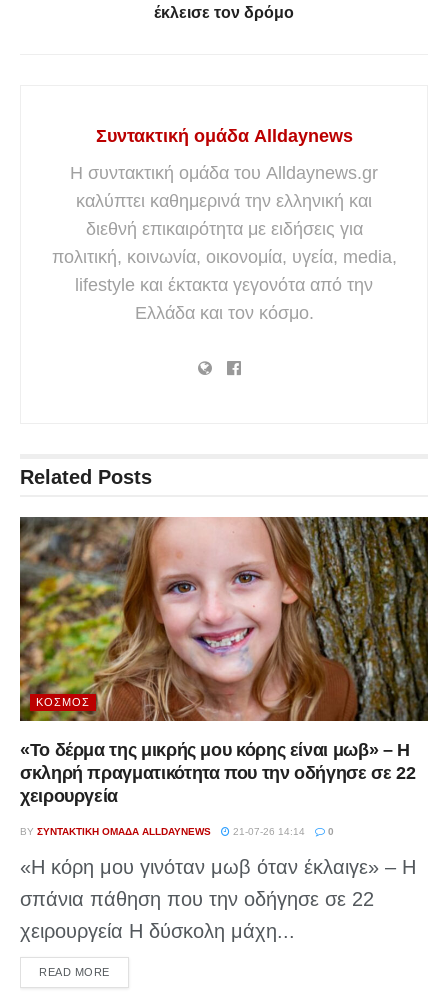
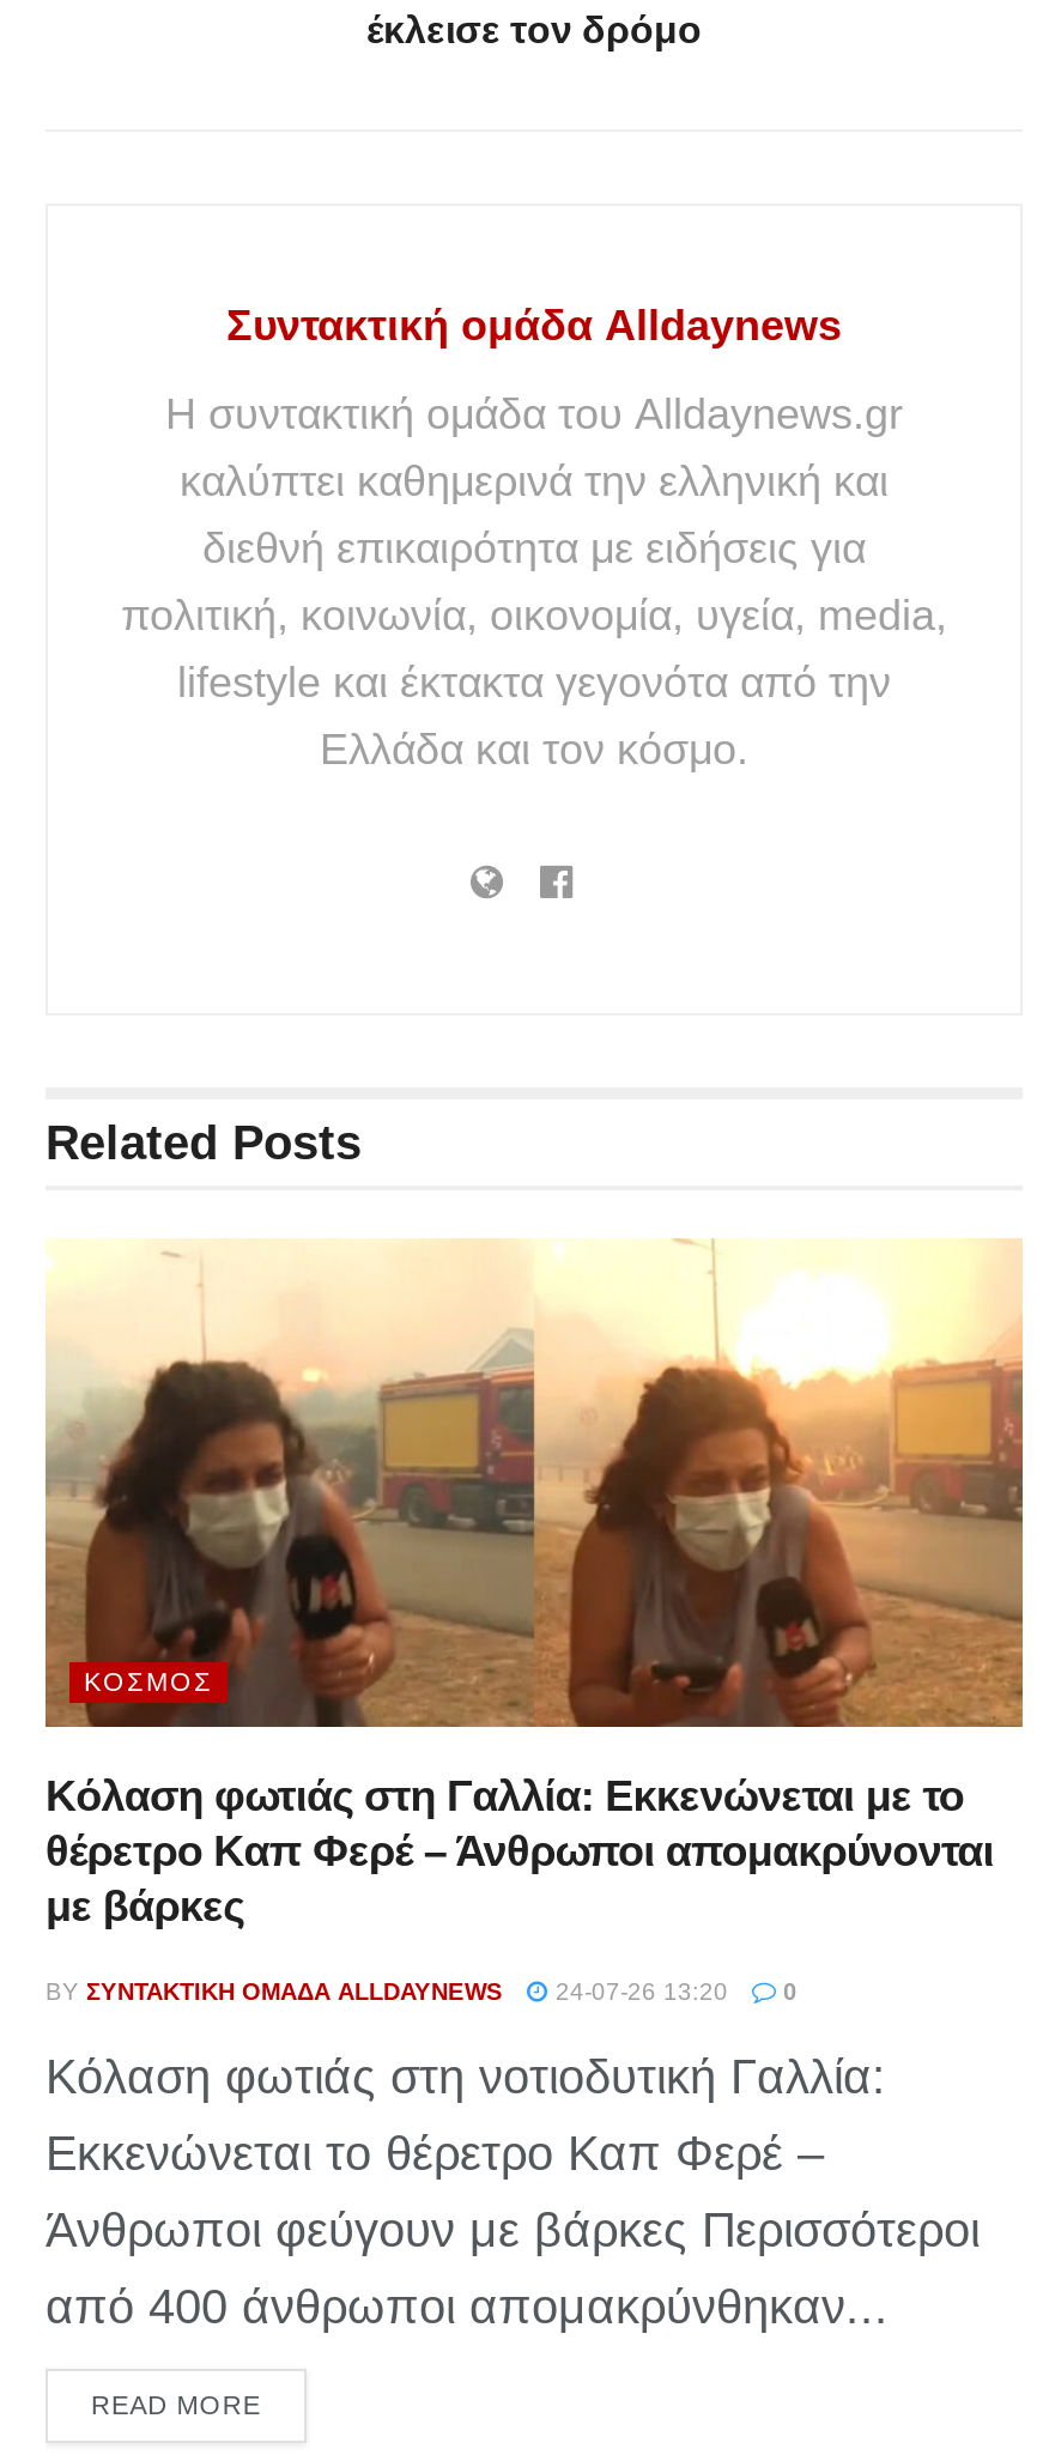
[19,516,429,805] [image] | «Το δέρμα της μικρής μου κόρης είναι μωβ» – Η | σκληρή πραγματικότητα που την οδήγησε σε 22 | χειρουργεία -> [46,1238,1025,1929] [image] | Κόλαση φωτιάς στη Γαλλία: Εκκενώνεται με το | θέρετρο Καπ Φερέ – Άνθρωποι απομακρύνoνται | με βάρκες
[20,825,334,836] BY ΣΥΝΤΑΚΤΙΚΉ ΟΜΆΔΑ ALLDAYNEWS 21-07-26 14:14 0 -> [46,1977,798,2004] BY ΣΥΝΤΑΚΤΙΚΉ ΟΜΆΔΑ ALLDAYNEWS 24-07-26 13:20 0
[20,855,416,941] «Η κόρη μου γινόταν μωβ όταν έκλαιγε» – Η | σπάνια πάθηση που την οδήγησε σε 22 | χειρουργεία Η δύσκολη μάχη... -> [46,2049,980,2332] Κόλαση φωτιάς στη νοτιοδυτική Γαλλία: | Εκκενώνεται το θέρετρο Καπ Φερέ – | Άνθρωποι φεύγουν με βάρκες Περισσότεροι | από 400 άνθρωποι απομακρύνθηκαν...

